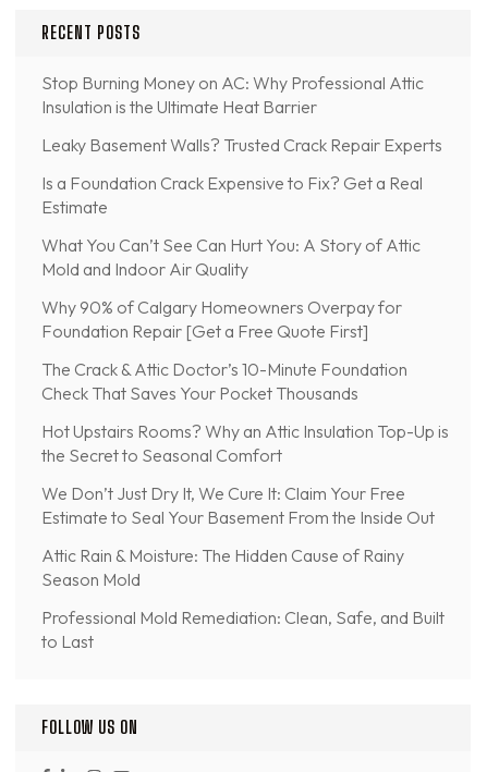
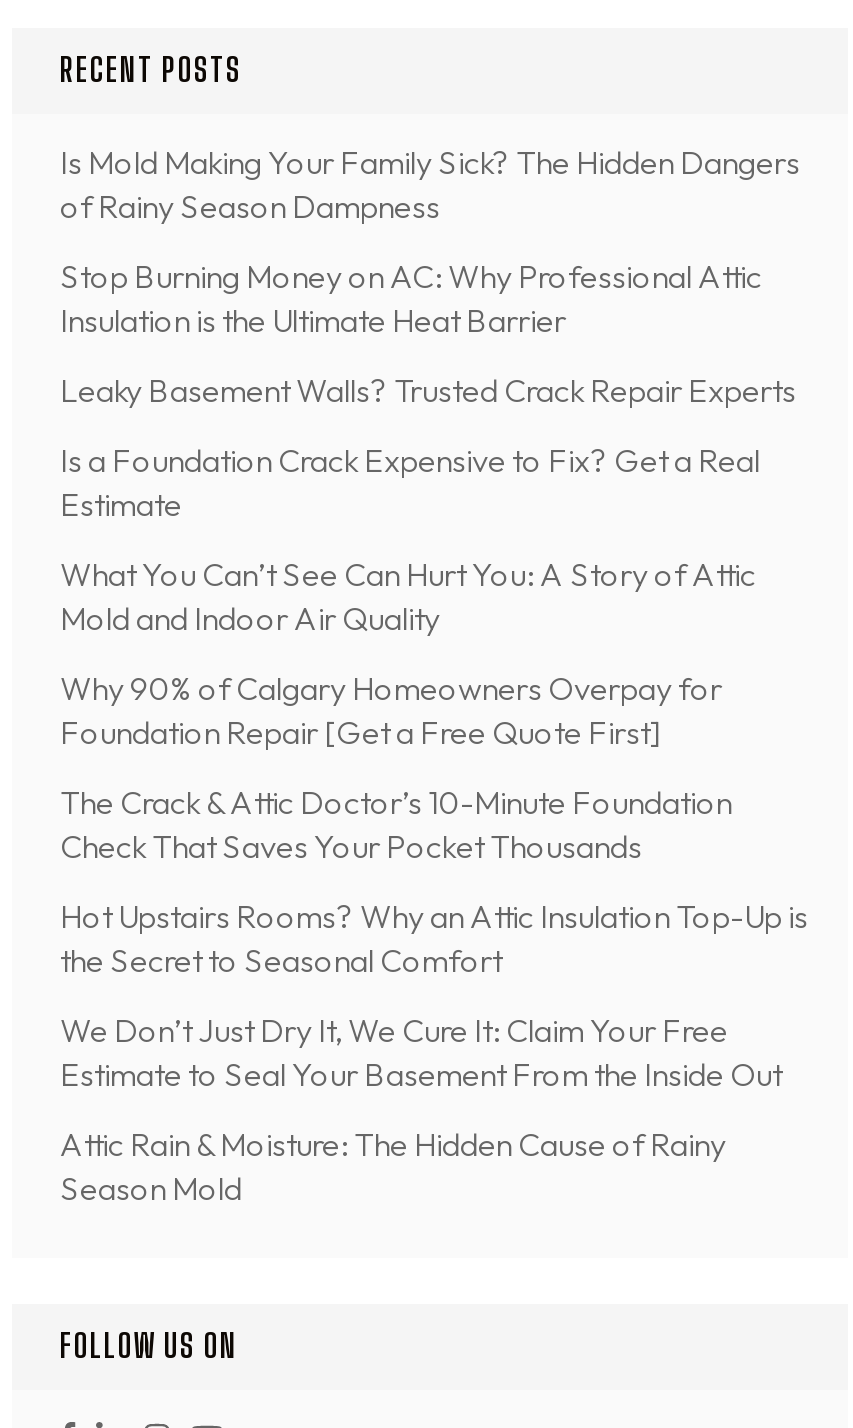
none -> [60,142,800,226] Is Mold Making Your Family Sick? The Hidden Dangers | of Rainy Season Dampness
moved [41,72,449,590] -> [60,256,808,1208]: Stop Burning Money on AC: Why Professional Attic | Insulation is the Ultimate Heat Barrier | Leaky Basement Walls? Trusted Crack Repair Experts | ... | Attic Rain & Moisture: The Hidden Cause of Rainy | Season Mold
[41,606,445,652] Professional Mold Remediation: Clean, Safe, and Built | to Last -> none

